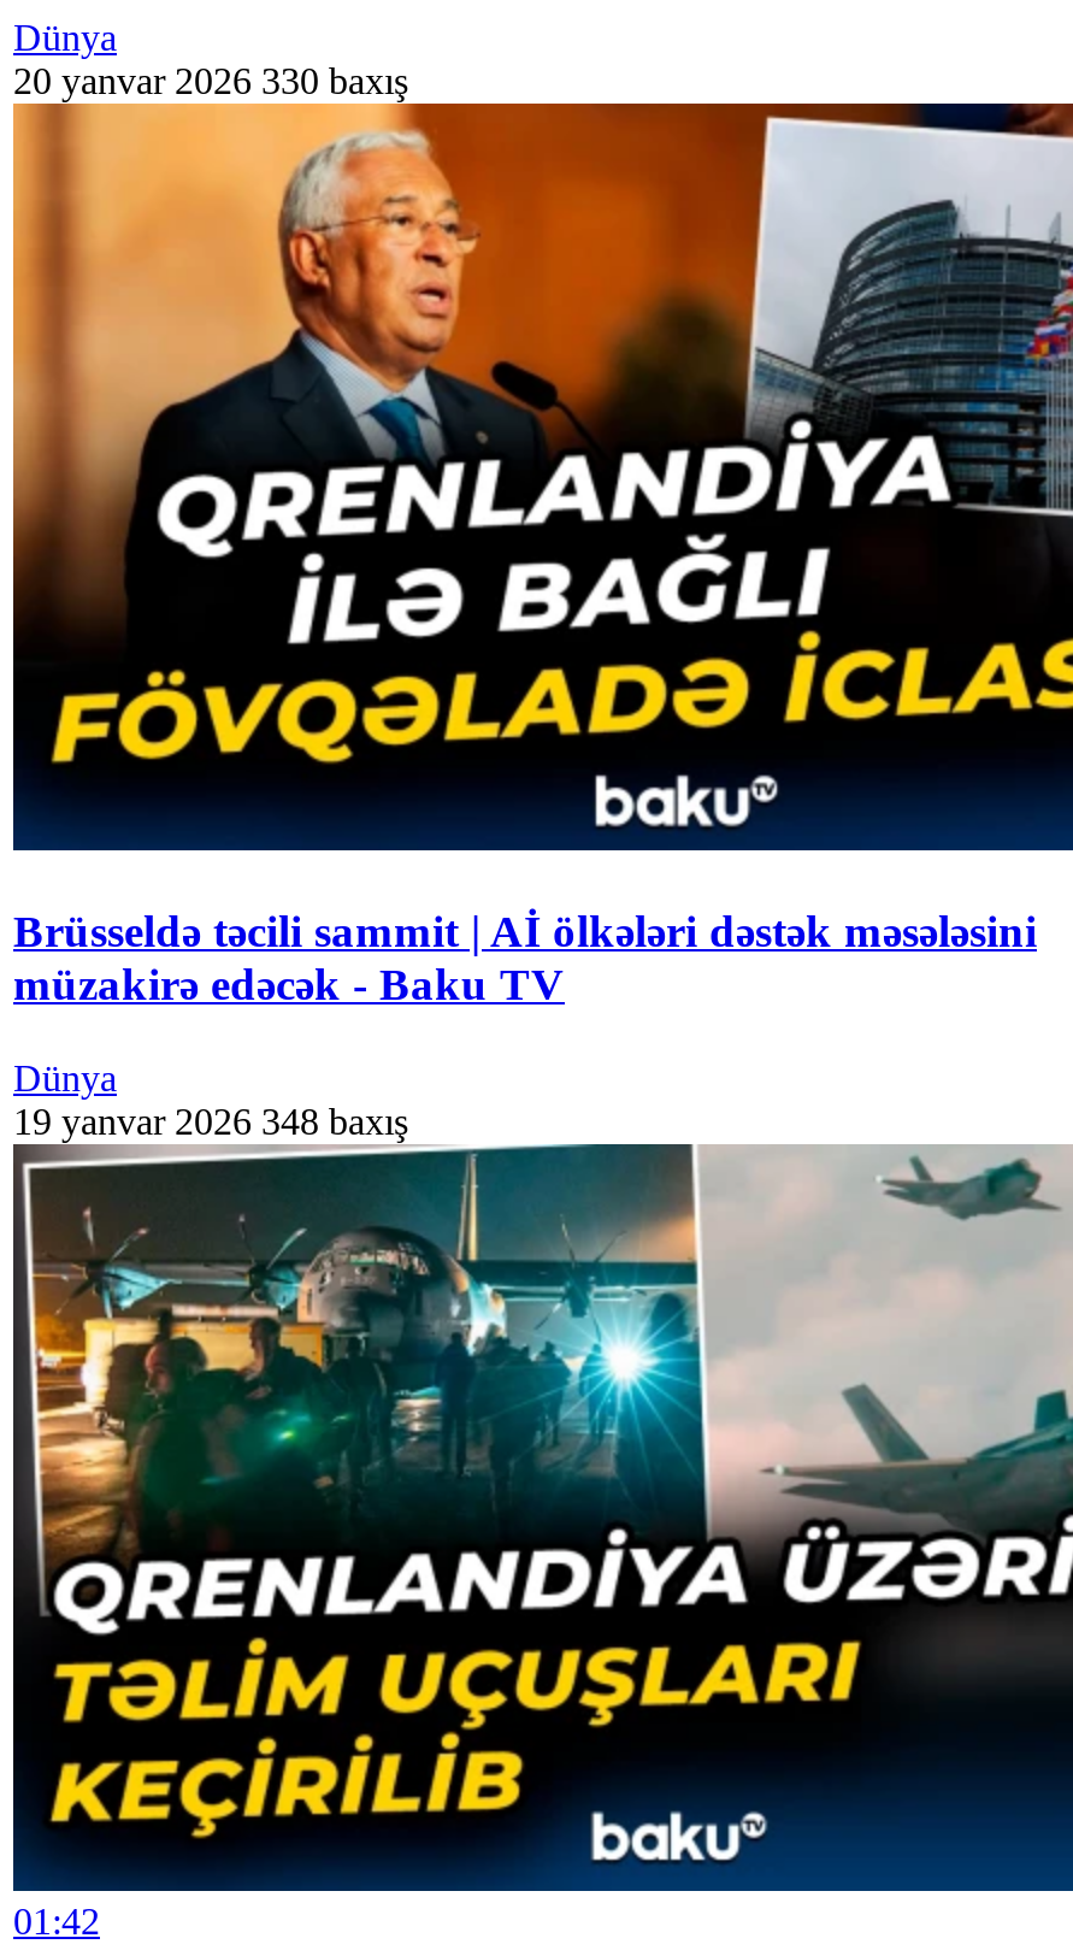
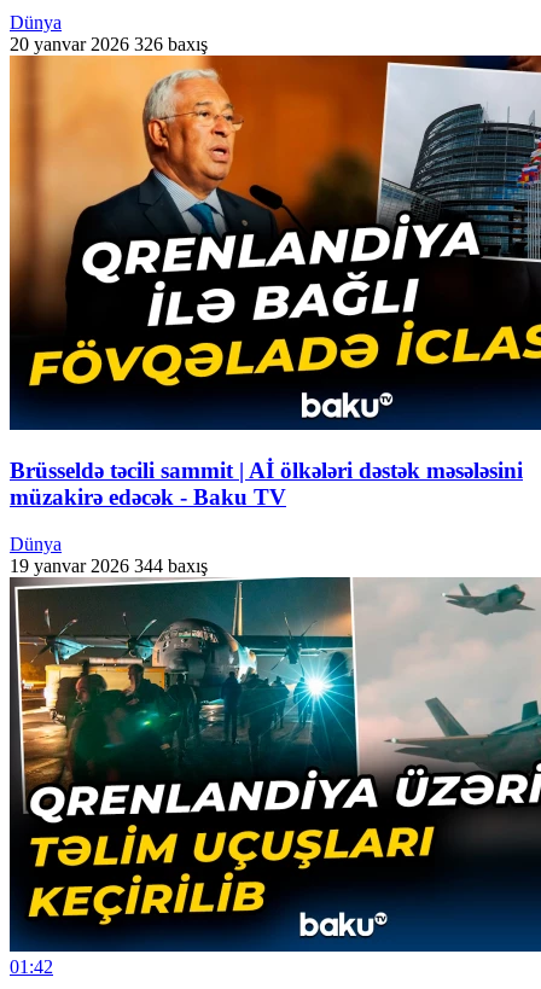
[13,61,408,102] 20 yanvar 2026 330 baxış -> [10,34,208,55] 20 yanvar 2026 326 baxış
[13,1100,408,1141] 19 yanvar 2026 348 baxış -> [10,555,208,576] 19 yanvar 2026 344 baxış

